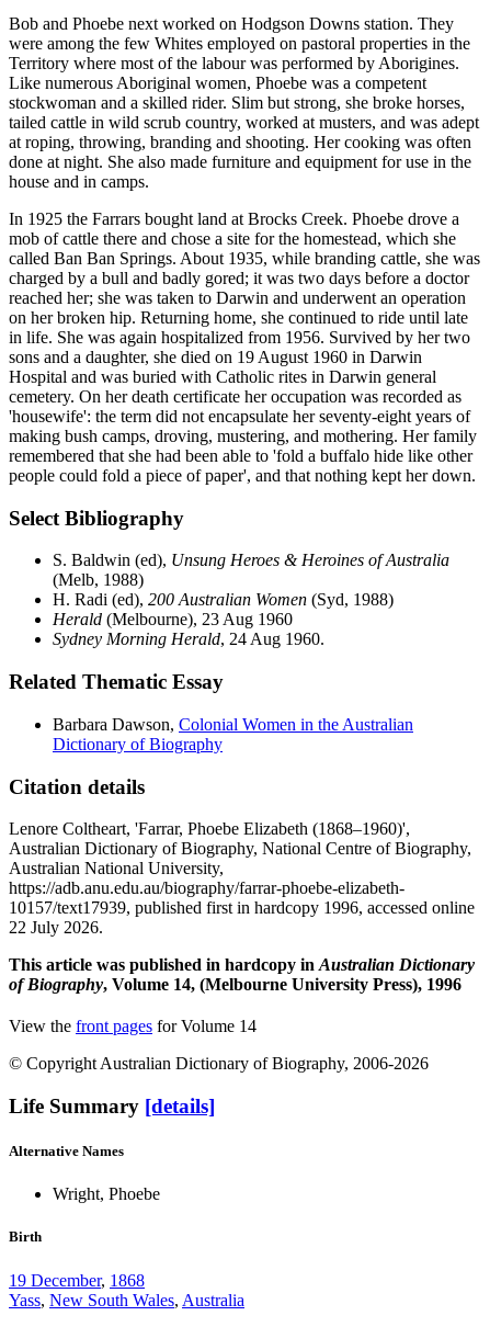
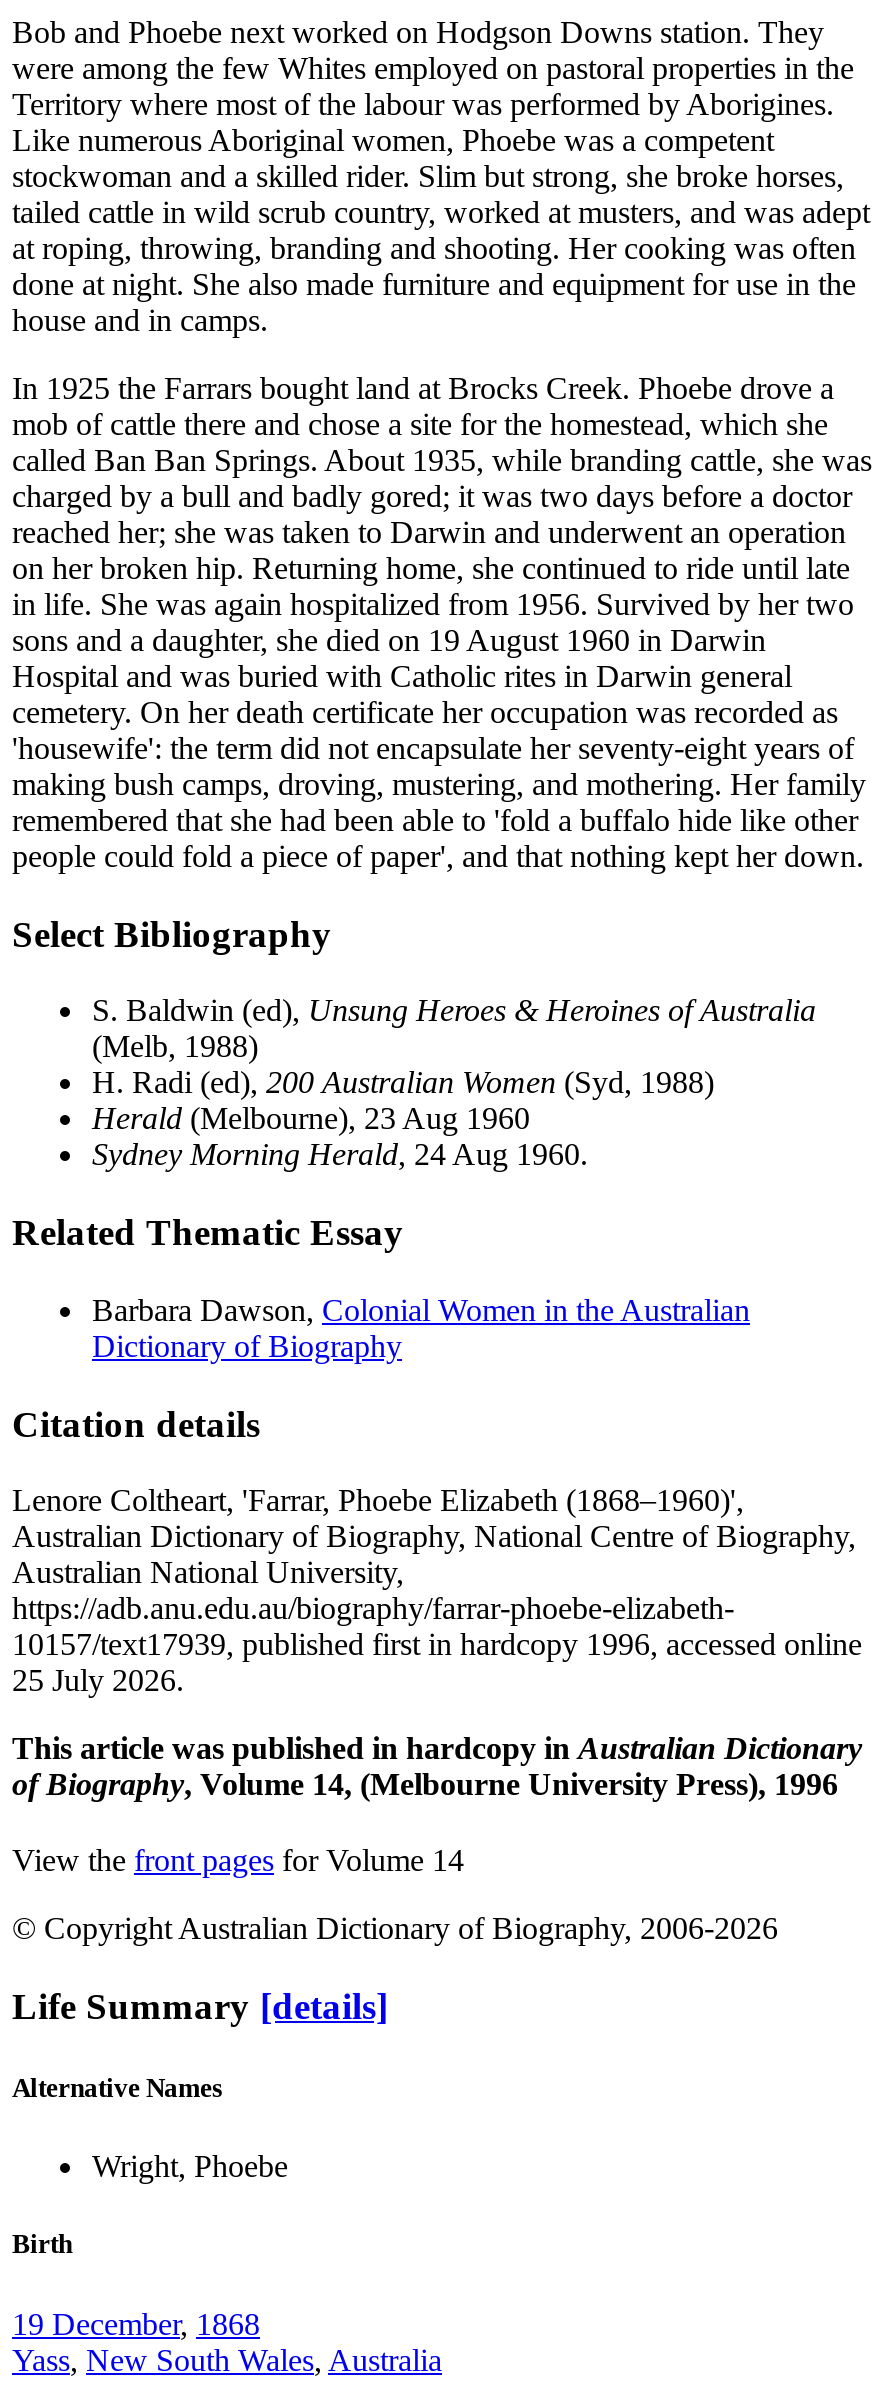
[9,918,103,937] 22 July 2026. -> [12,1663,184,1697] 25 July 2026.

